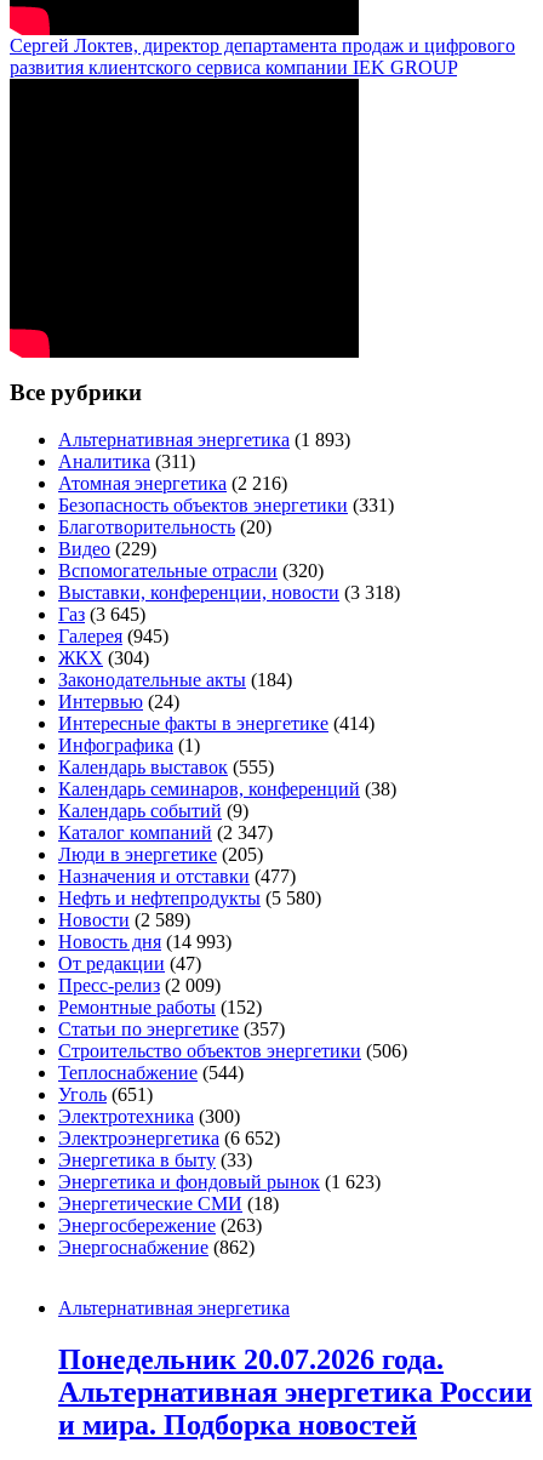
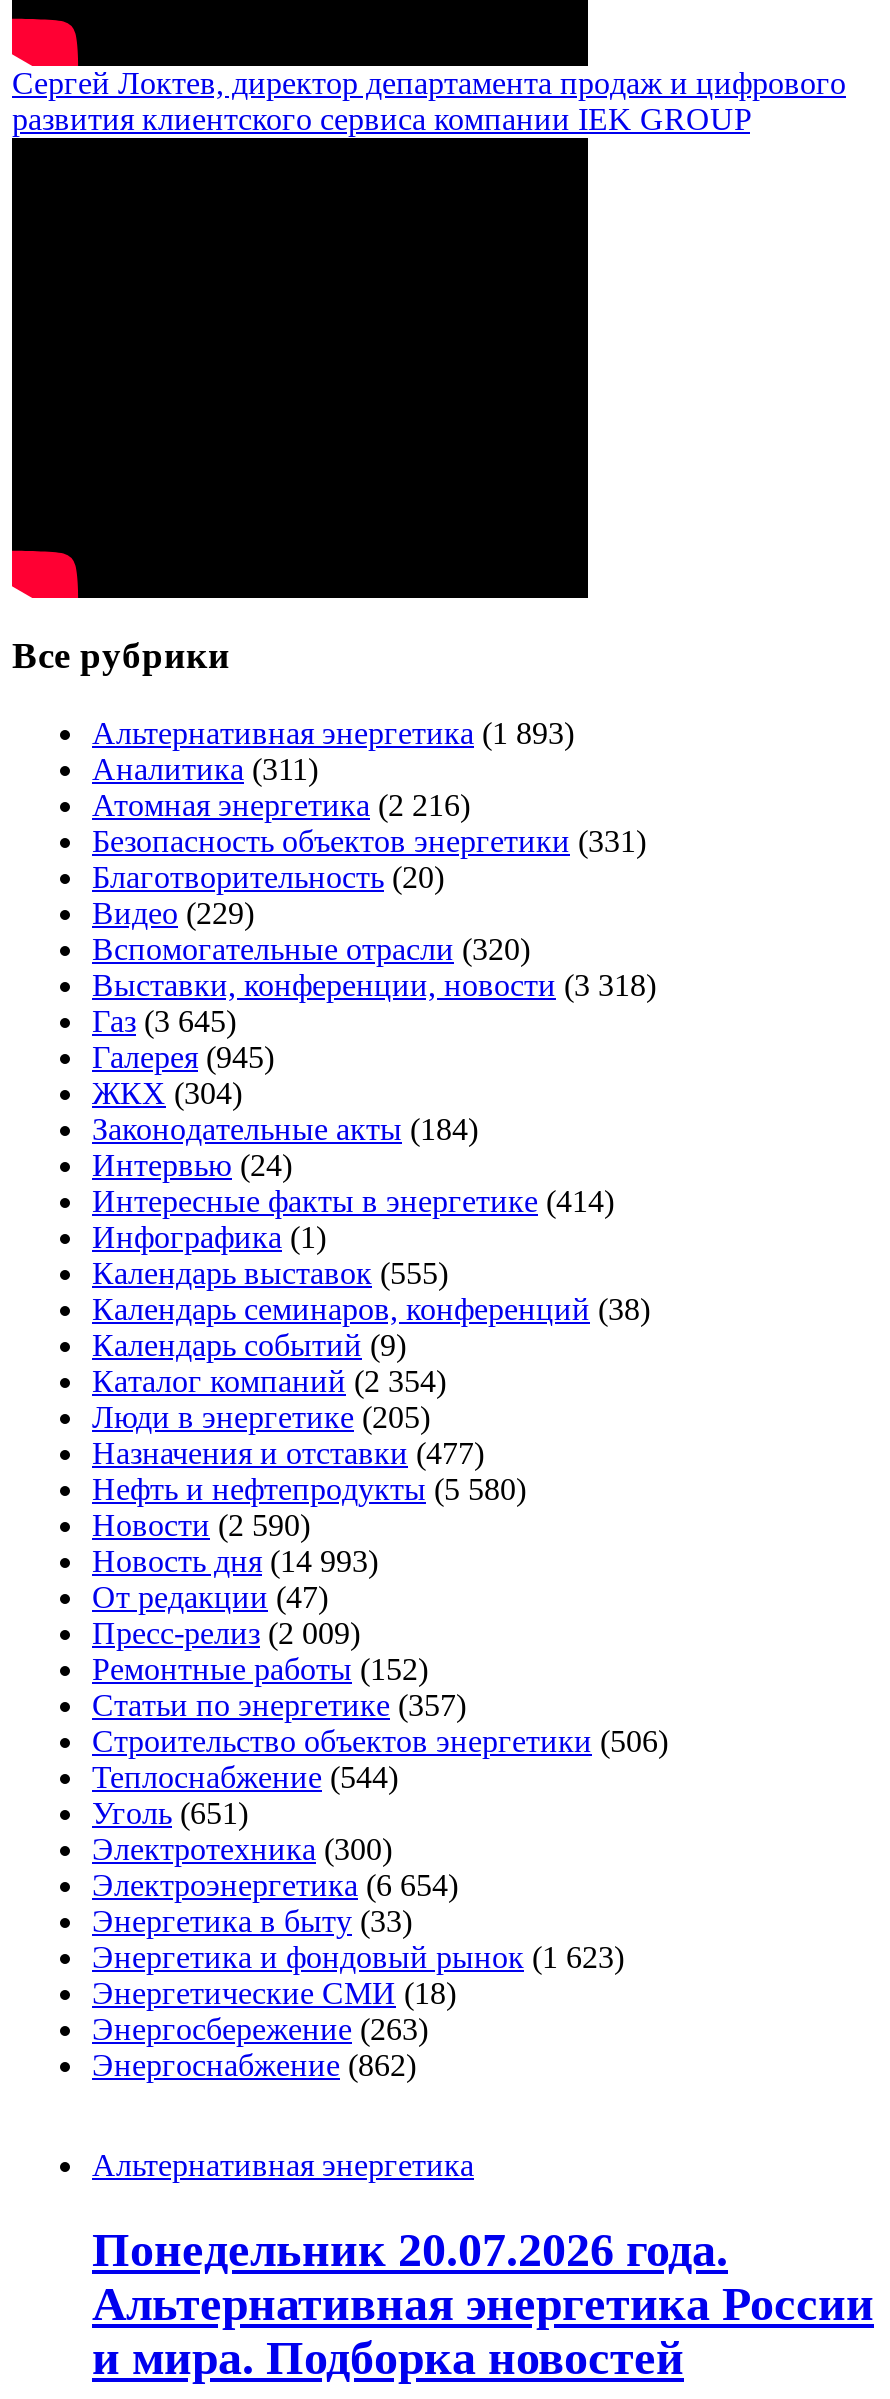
[58,822,273,843] Каталог компаний (2 347) -> [92,1364,446,1398] Каталог компаний (2 354)
[58,909,190,930] Новости (2 589) -> [92,1508,310,1542] Новости (2 590)
[58,1128,280,1148] Электроэнергетика (6 652) -> [92,1868,458,1902] Электроэнергетика (6 654)

